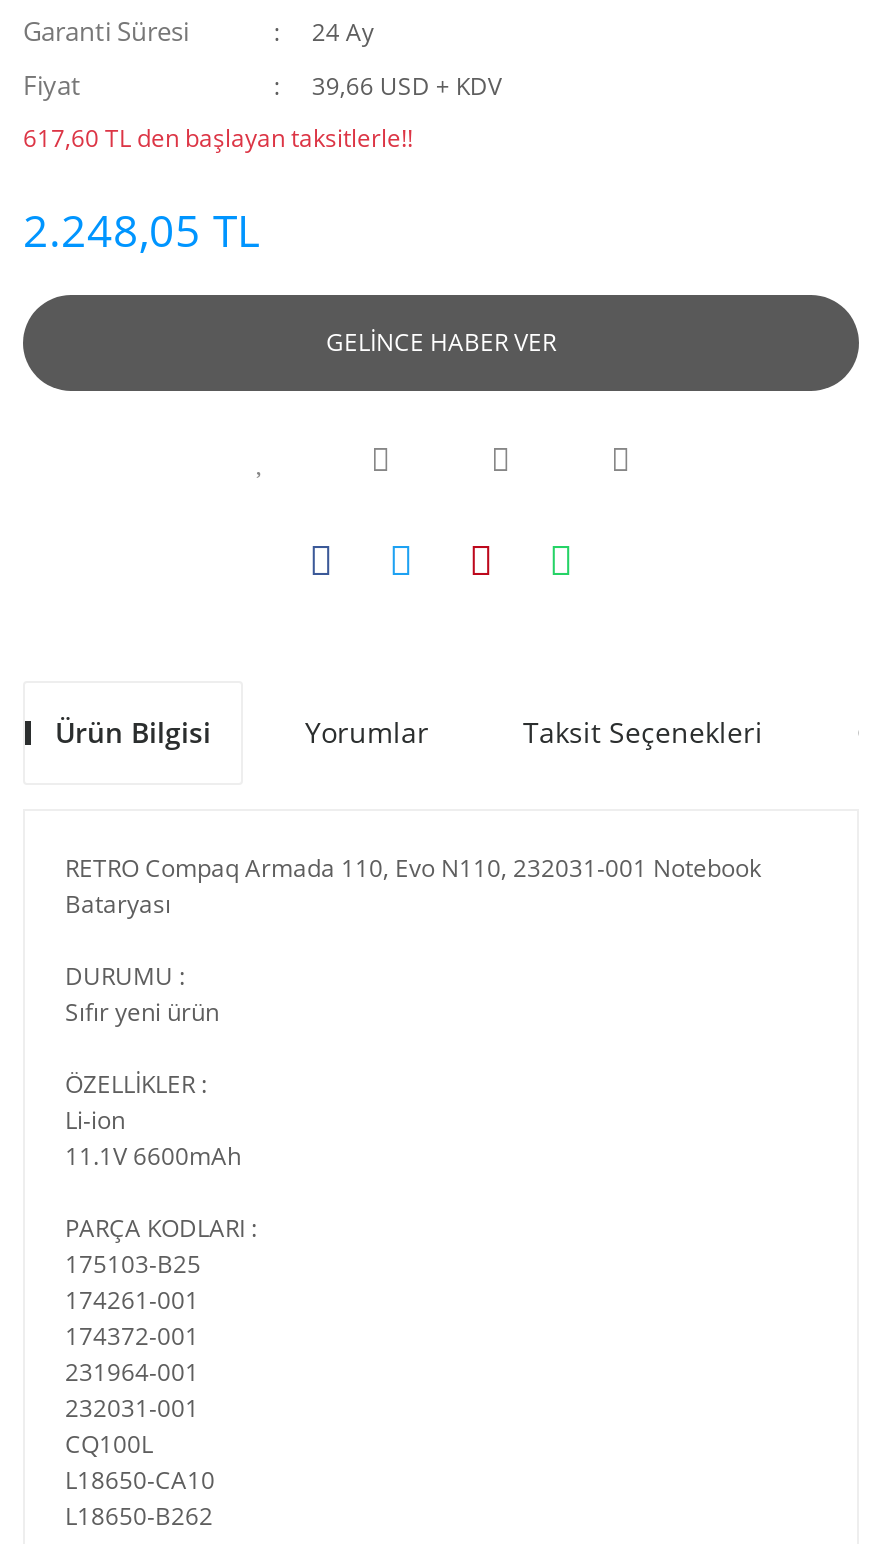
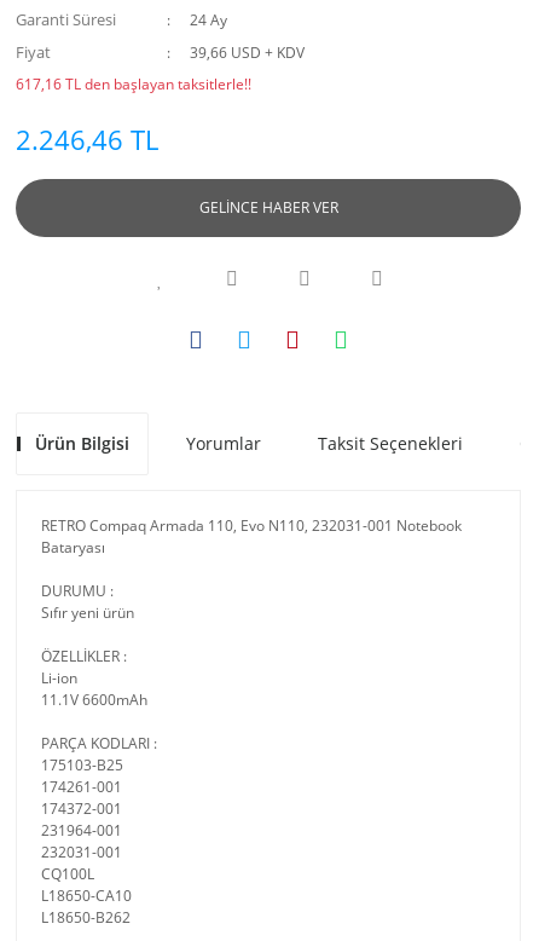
[23,121,413,155] 617,60 TL den başlayan taksitlerle!! -> [16,74,251,94] 617,16 TL den başlayan taksitlerle!!
[23,199,259,259] 2.248,05 TL -> [16,121,158,157] 2.246,46 TL

